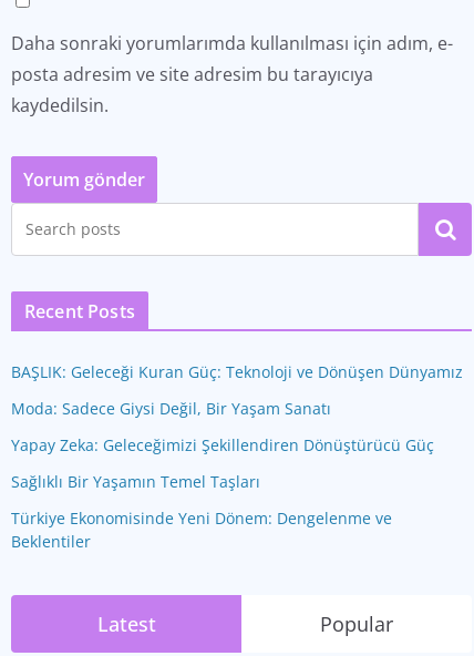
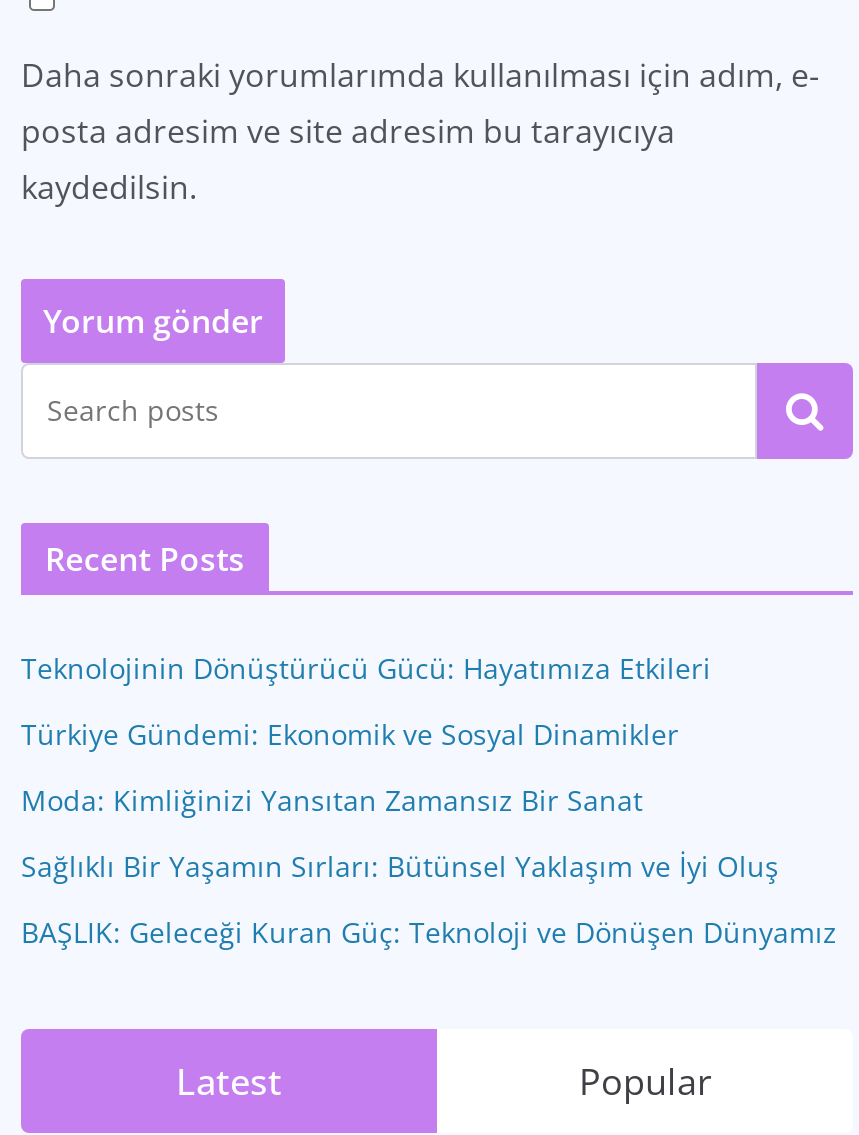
none -> [21,649,779,885] Teknolojinin Dönüştürücü Gücü: Hayatımıza Etkileri | Türkiye Gündemi: Ekonomik ve Sosyal Dinamikler | Moda: Kimliğinizi Yansıtan Zamansız Bir Sanat | Sağlıklı Bir Yaşamın Sırları: Bütünsel Yaklaşım ve İyi Oluş
moved [11,361,463,382] -> [21,913,837,951]: BAŞLIK: Geleceği Kuran Güç: Teknoloji ve Dönüşen Dünyamız
[11,398,434,552] Moda: Sadece Giysi Değil, Bir Yaşam Sanatı | Yapay Zeka: Geleceğimizi Şekillendiren Dönüştürücü Güç | Sağlıklı Bir Yaşamın Temel Taşları | Türkiye Ekonomisinde Yeni Dönem: Dengelenme ve | Beklentiler -> none

